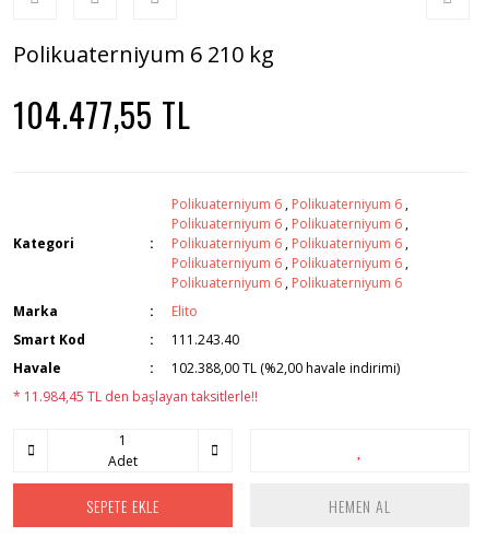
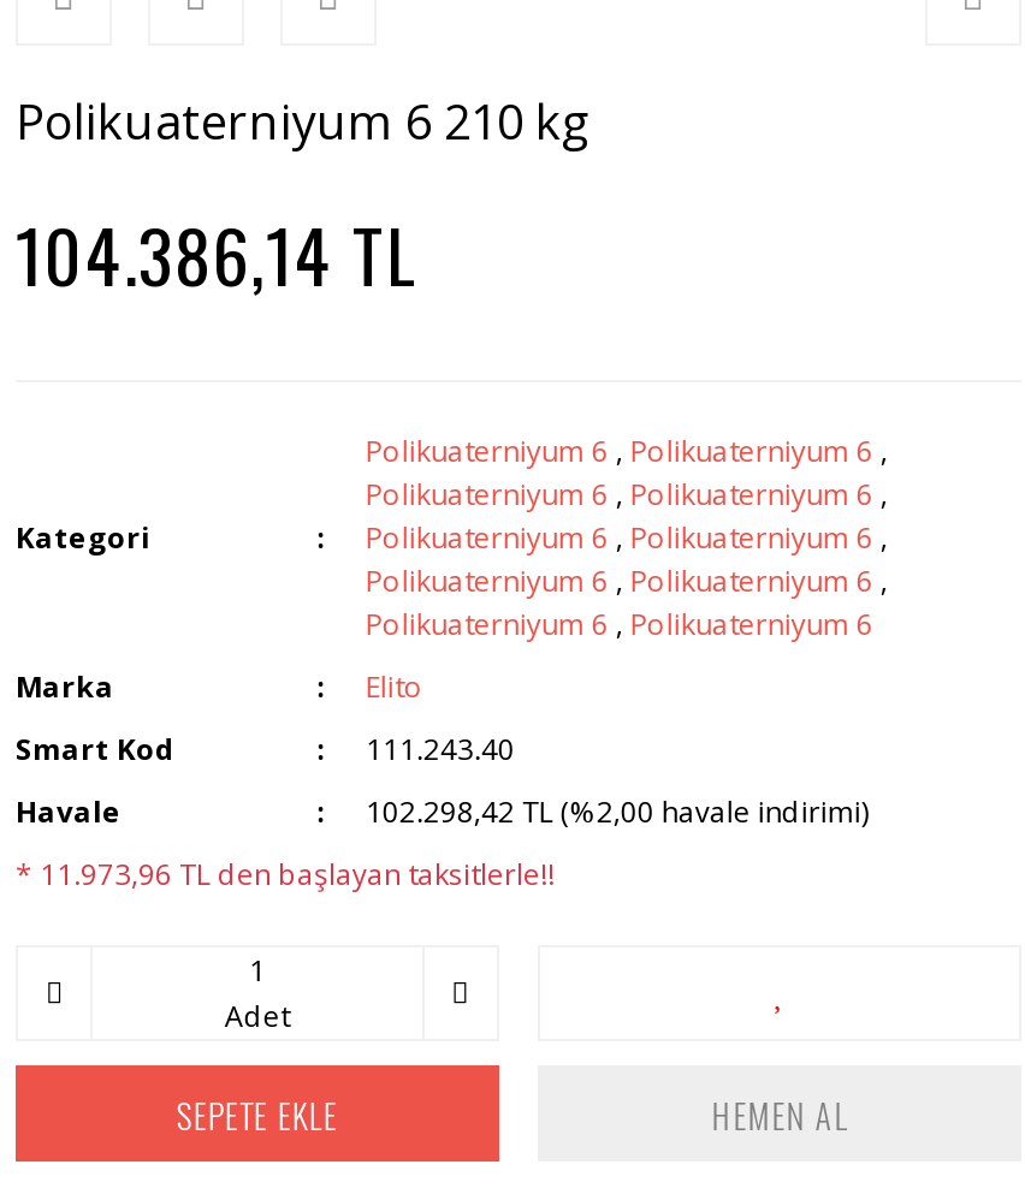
[13,90,191,139] 104.477,55 TL -> [16,200,417,308] 104.386,14 TL
[172,359,400,377] 102.388,00 TL (%2,00 havale indirimi) -> [365,791,868,832] 102.298,42 TL (%2,00 havale indirimi)
[13,387,258,406] * 11.984,45 TL den başlayan taksitlerle!! -> [16,854,555,895] * 11.973,96 TL den başlayan taksitlerle!!

